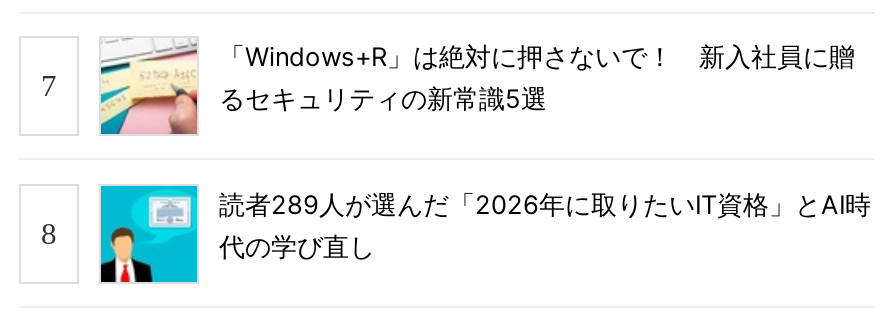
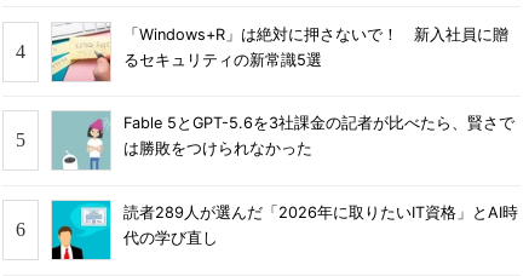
none -> [53,111,514,169] [image] | Fable 5とGPT-5.6を3社課金の記者が比べたら、賢さで | は勝敗をつけられなかった

